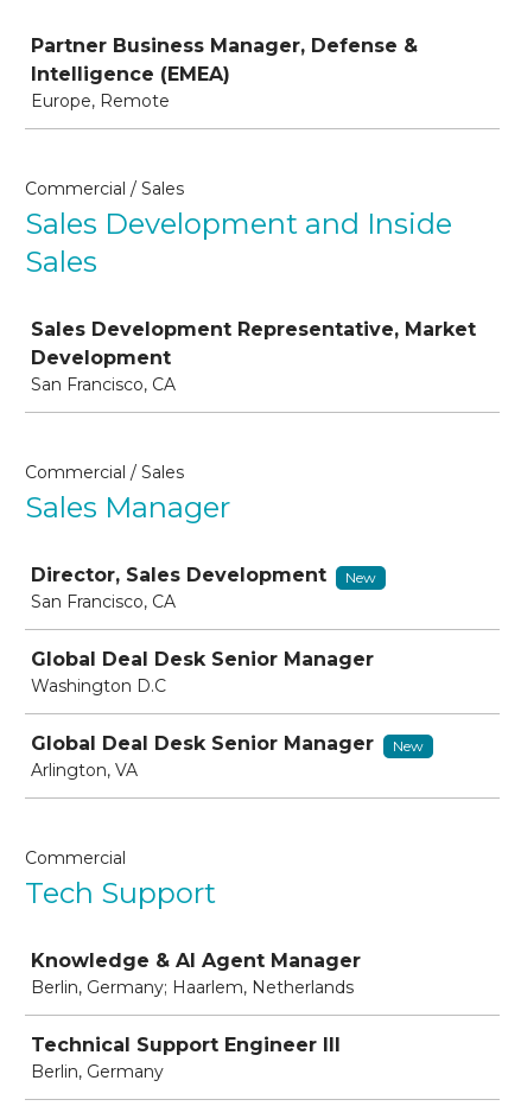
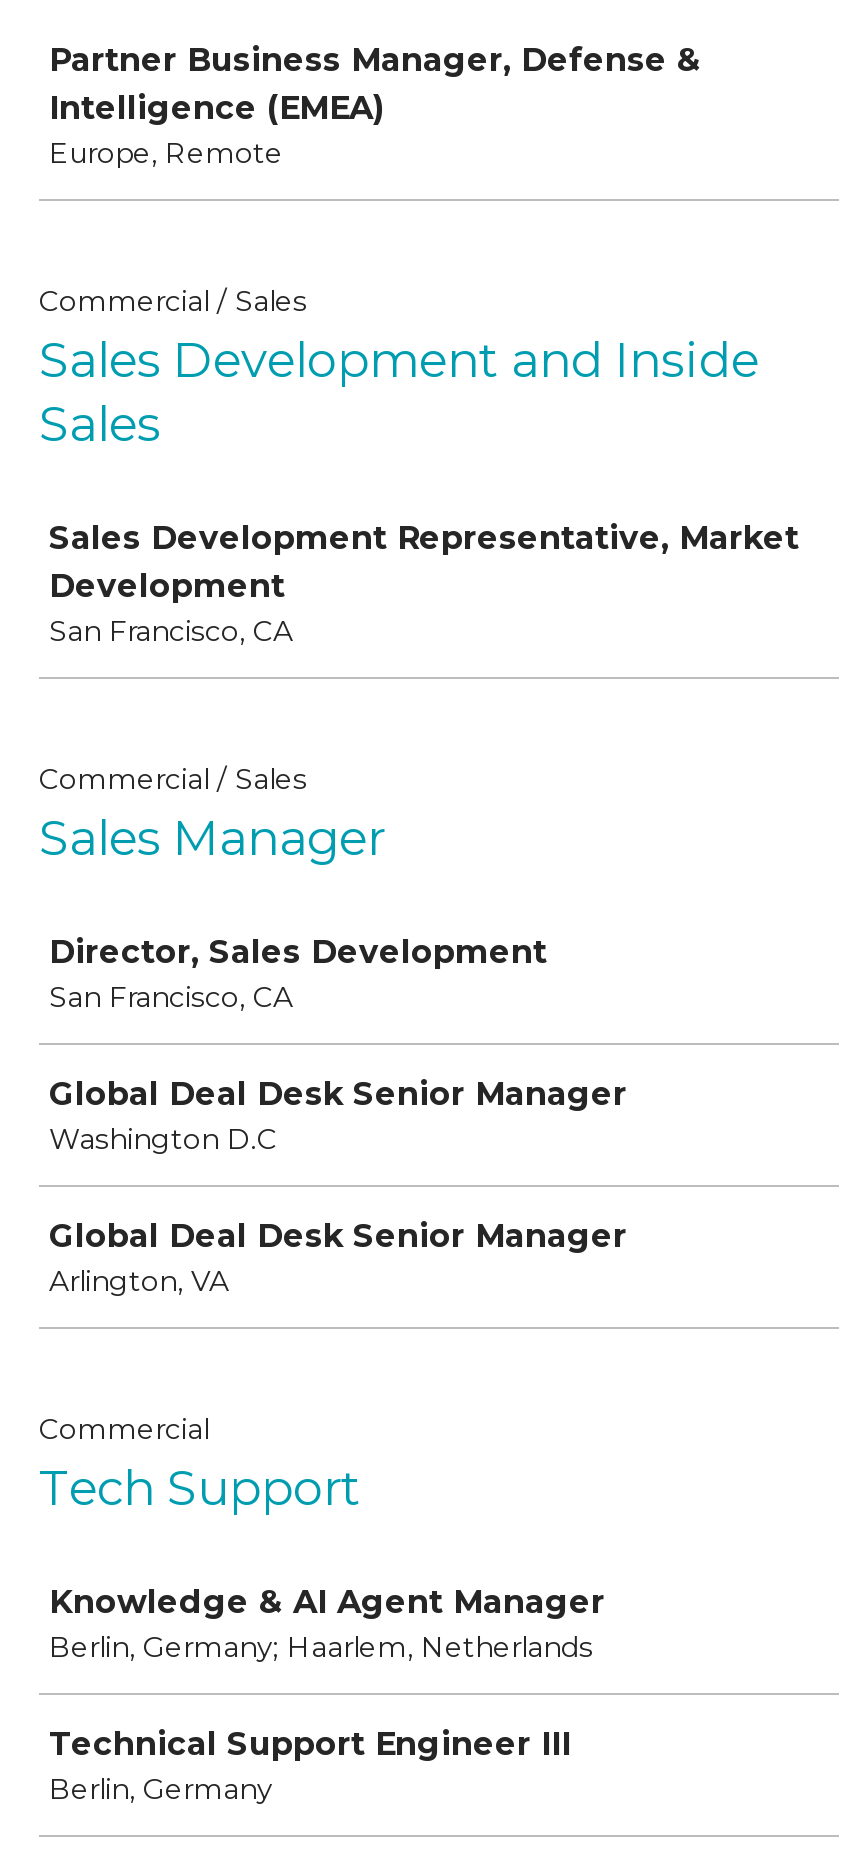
[345,568,376,586] New -> none
[393,737,424,755] New -> none

